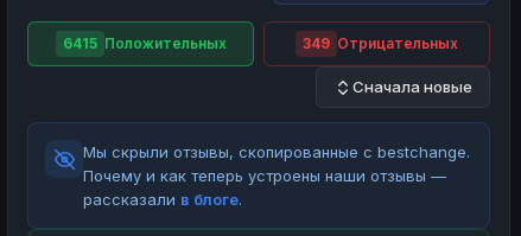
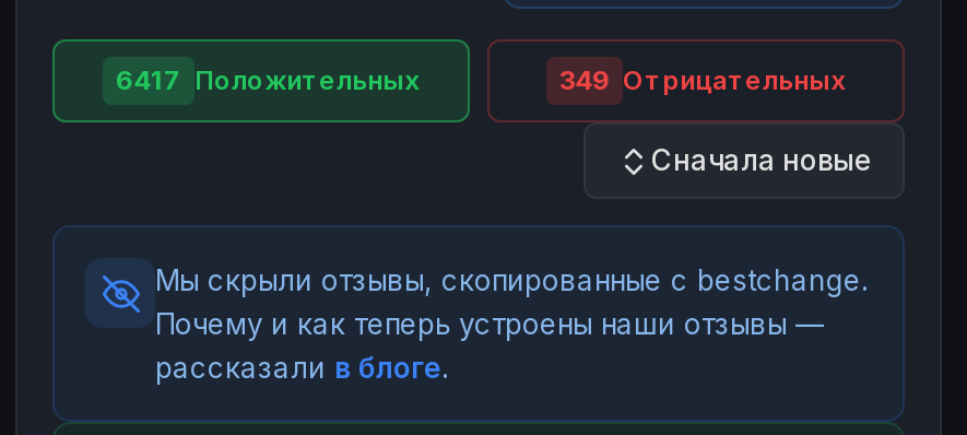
[62,34,226,52] 6415 Положительных -> [116,63,420,96] 6417 Положительных

